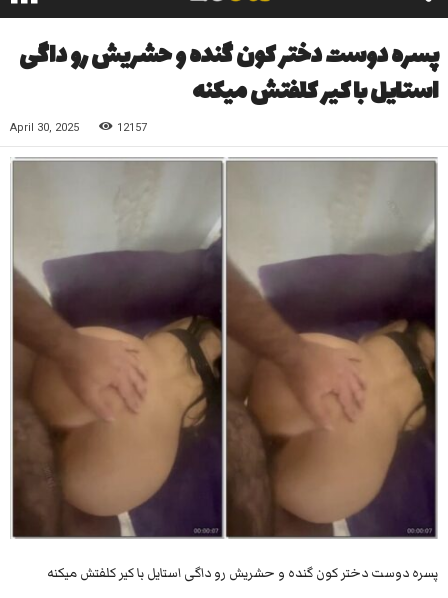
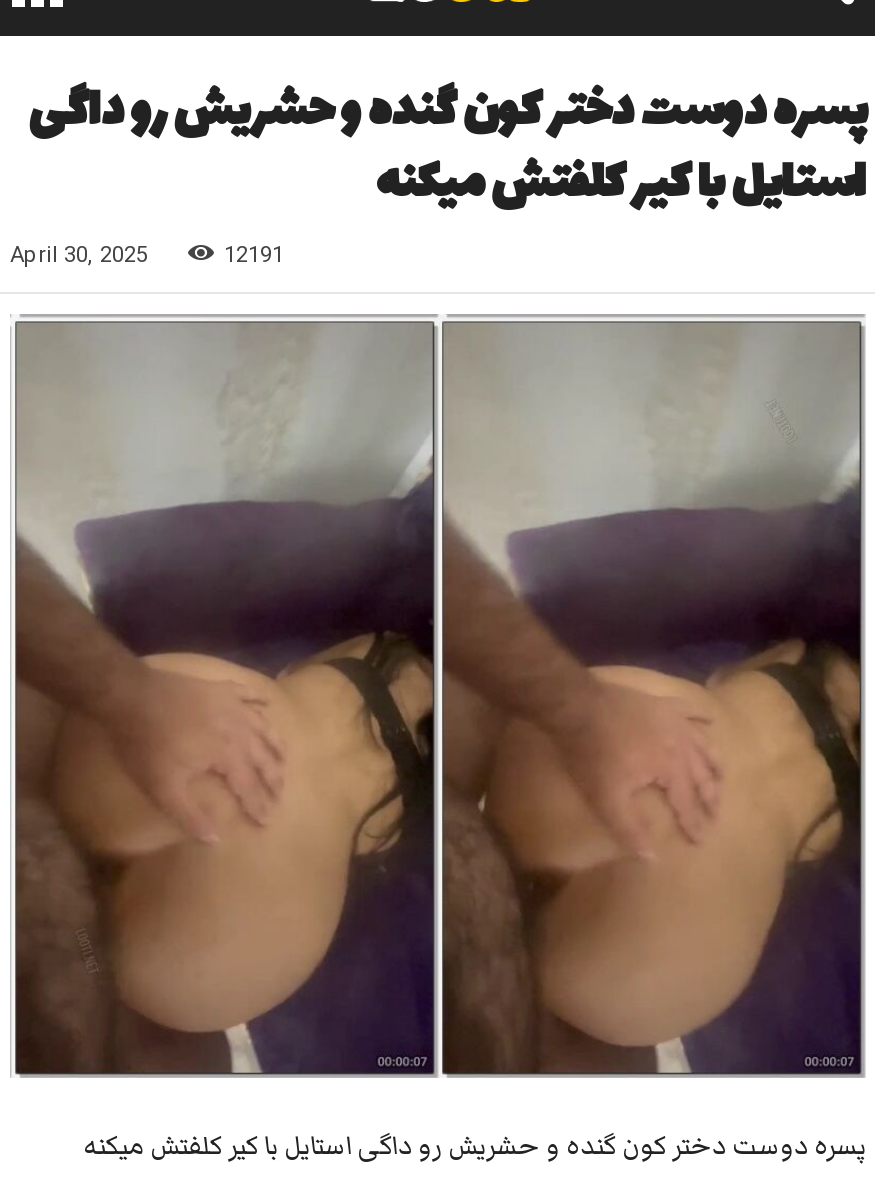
[117,121,147,134] 12157 -> [224,242,284,268] 12191

